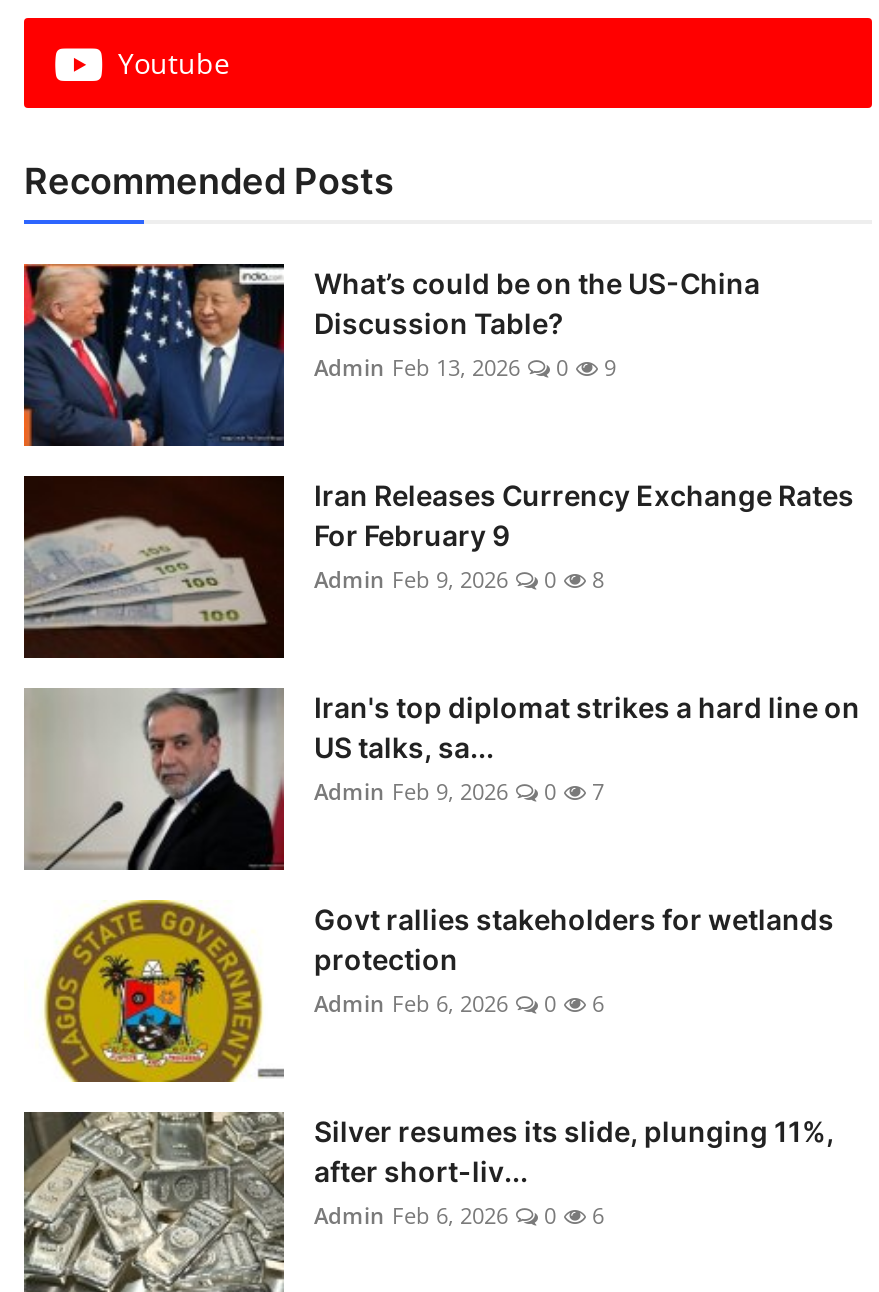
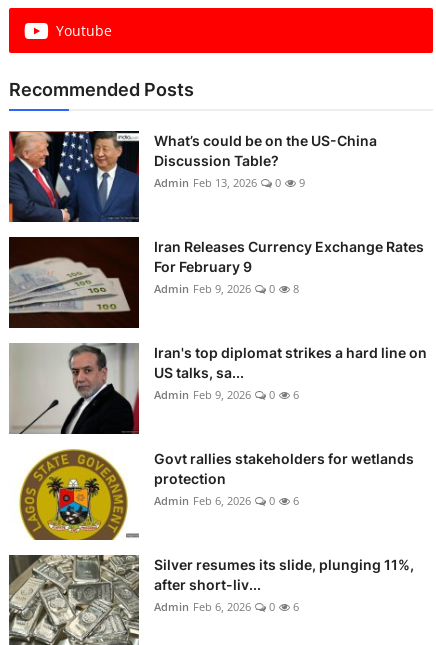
[314,776,604,806] Admin Feb 9, 2026 0 7 -> [154,387,299,402] Admin Feb 9, 2026 0 6

